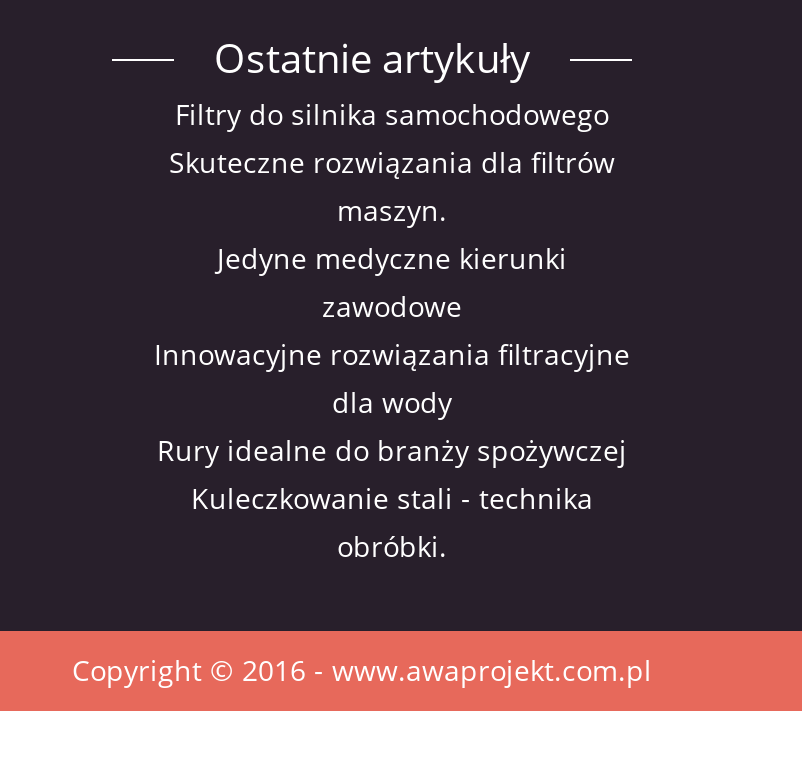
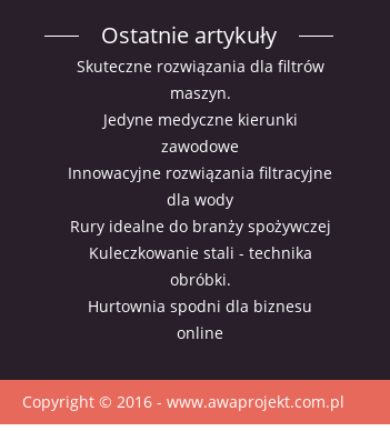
[175,95,609,133] Filtry do silnika samochodowego -> none
moved [154,143,630,565] -> [68,56,332,290]: Skuteczne rozwiązania dla filtrów | maszyn. | Jedyne medyczne kierunki | ... | Kuleczkowanie stali - technika | obróbki.
none -> [88,296,312,344] Hurtownia spodni dla biznesu | online

